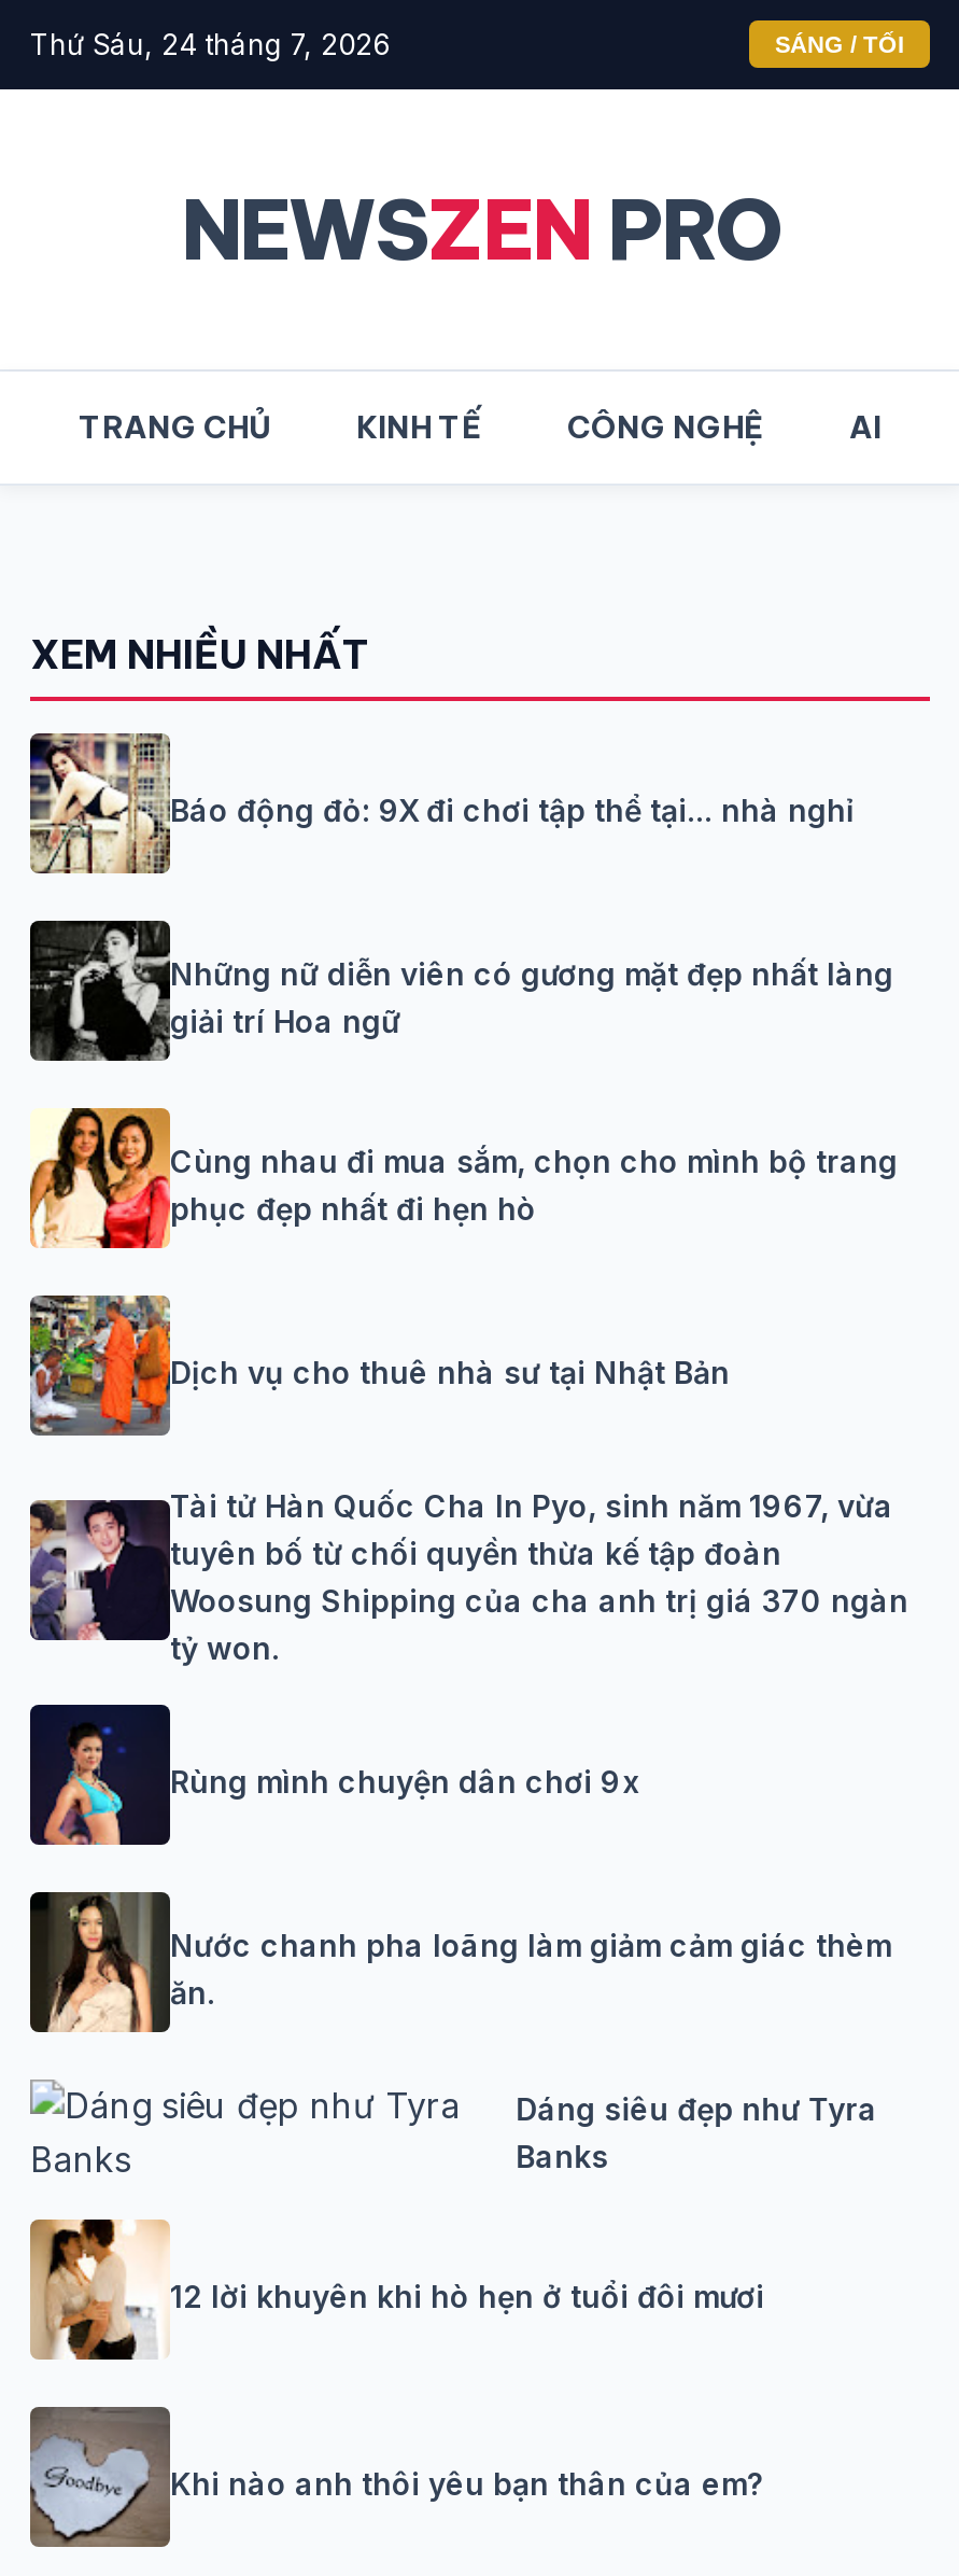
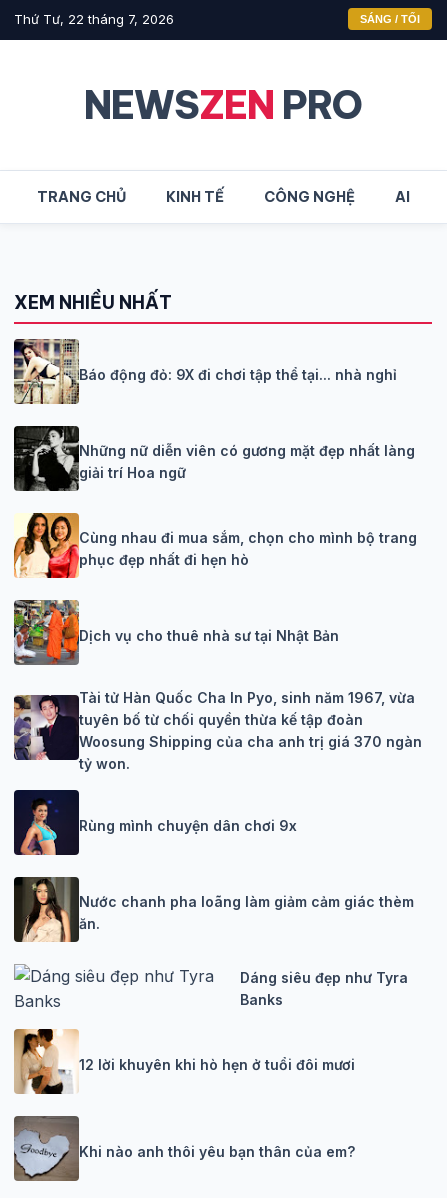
[30,27,390,61] Thứ Sáu, 24 tháng 7, 2026 -> [14,11,174,27] Thứ Tư, 22 tháng 7, 2026

